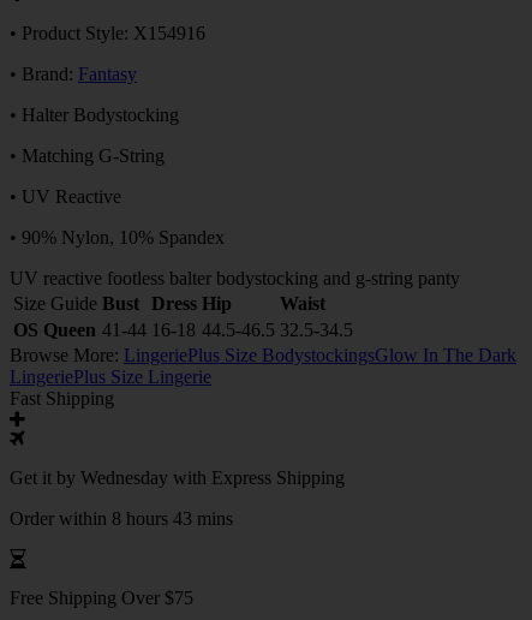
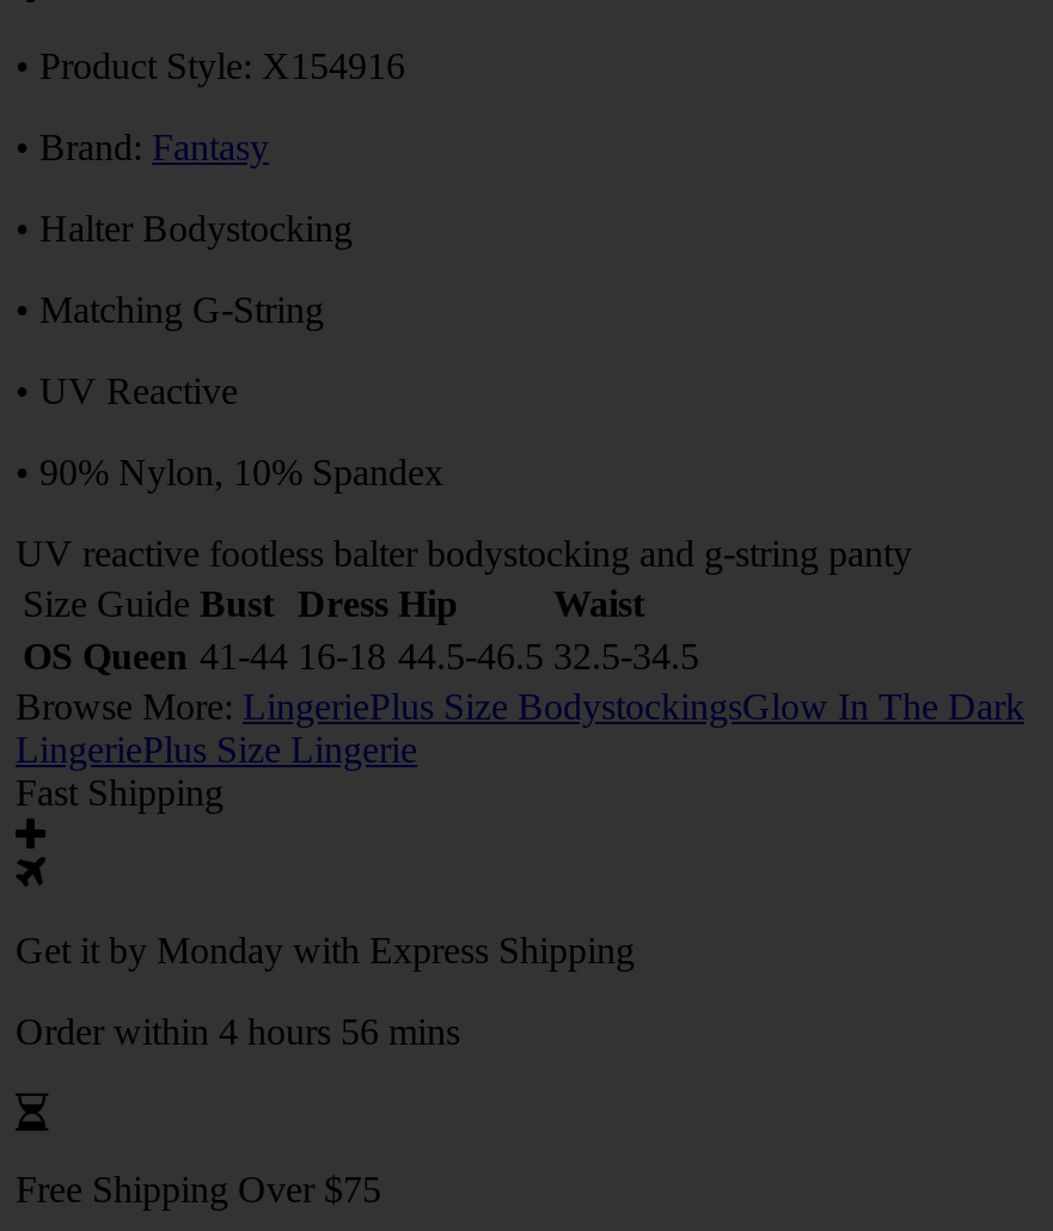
[10,467,345,488] Get it by Wednesday with Express Shipping -> [16,930,635,970] Get it by Monday with Express Shipping
[10,508,233,529] Order within 8 hours 43 mins -> [16,1011,460,1051] Order within 4 hours 56 mins

